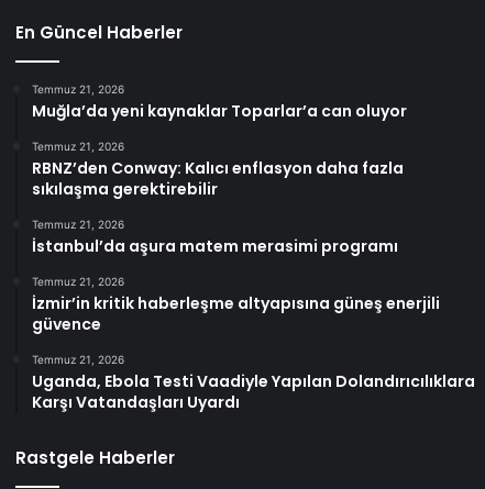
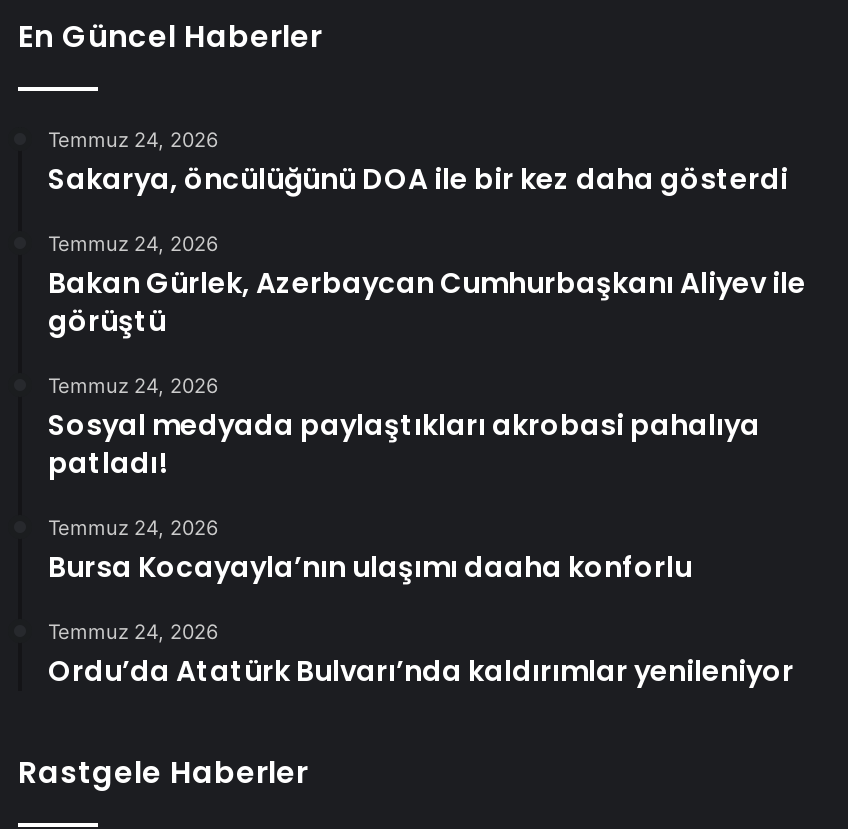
[32,83,407,122] Temmuz 21, 2026 | Muğla’da yeni kaynaklar Toparlar’a can oluyor -> [48,127,788,199] Temmuz 24, 2026 | Sakarya, öncülüğünü DOA ile bir kez daha gösterdi
[32,140,404,200] Temmuz 21, 2026 | RBNZ’den Conway: Kalıcı enflasyon daha fazla | sıkılaşma gerektirebilir -> [48,231,806,341] Temmuz 24, 2026 | Bakan Gürlek, Azerbaycan Cumhurbaşkanı Aliyev ile | görüştü
[32,218,398,257] Temmuz 21, 2026 | İstanbul’da aşura matem merasimi programı -> [48,373,760,483] Temmuz 24, 2026 | Sosyal medyada paylaştıkları akrobasi pahalıya | patladı!
[32,275,440,335] Temmuz 21, 2026 | İzmir’in kritik haberleşme altyapısına güneş enerjili | güvence -> [48,515,692,587] Temmuz 24, 2026 | Bursa Kocayayla’nın ulaşımı daaha konforlu
[32,353,475,413] Temmuz 21, 2026 | Uganda, Ebola Testi Vaadiyle Yapılan Dolandırıcılıklara | Karşı Vatandaşları Uyardı -> [48,619,794,691] Temmuz 24, 2026 | Ordu’da Atatürk Bulvarı’nda kaldırımlar yenileniyor

